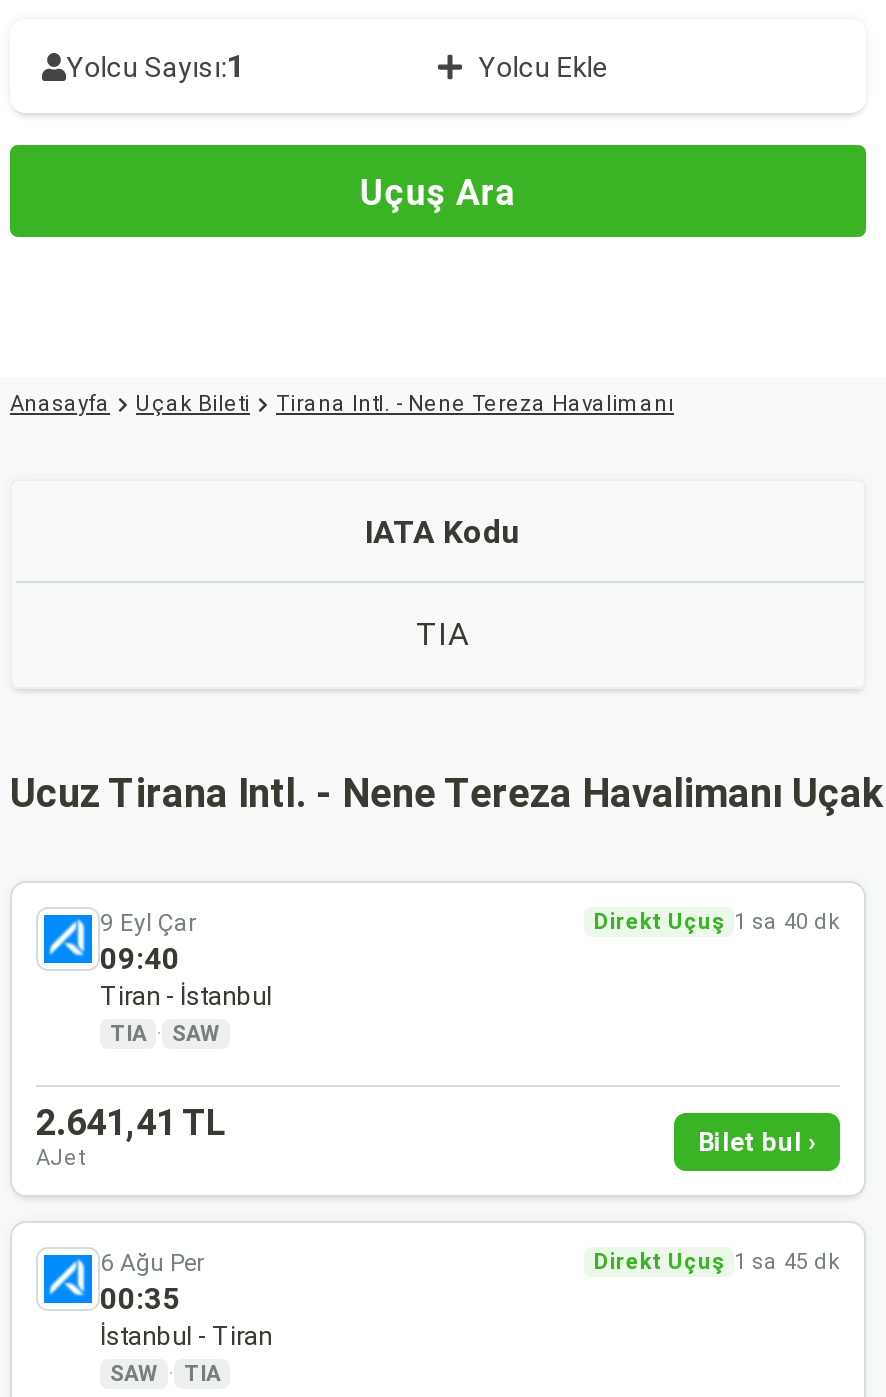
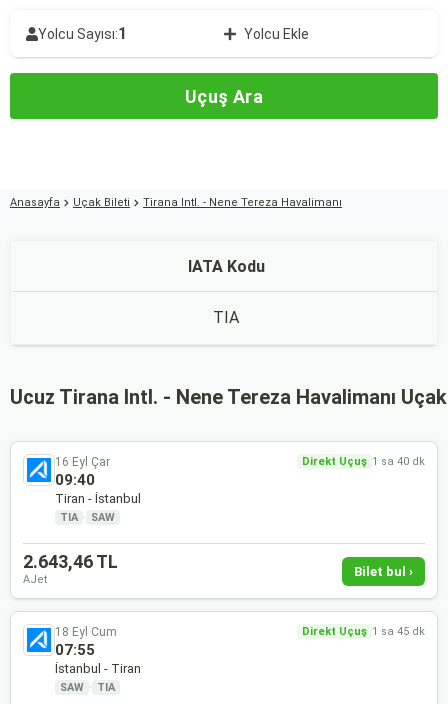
[100,908,196,936] 9 Eyl Çar -> [55,454,110,468] 16 Eyl Çar
[36,1101,226,1143] 2.641,41 TL -> [23,551,118,572] 2.643,46 TL
[100,1248,204,1276] 6 Ağu Per -> [55,624,117,638] 18 Eyl Cum
[100,1281,180,1317] 00:35 -> [55,641,95,659] 07:55

